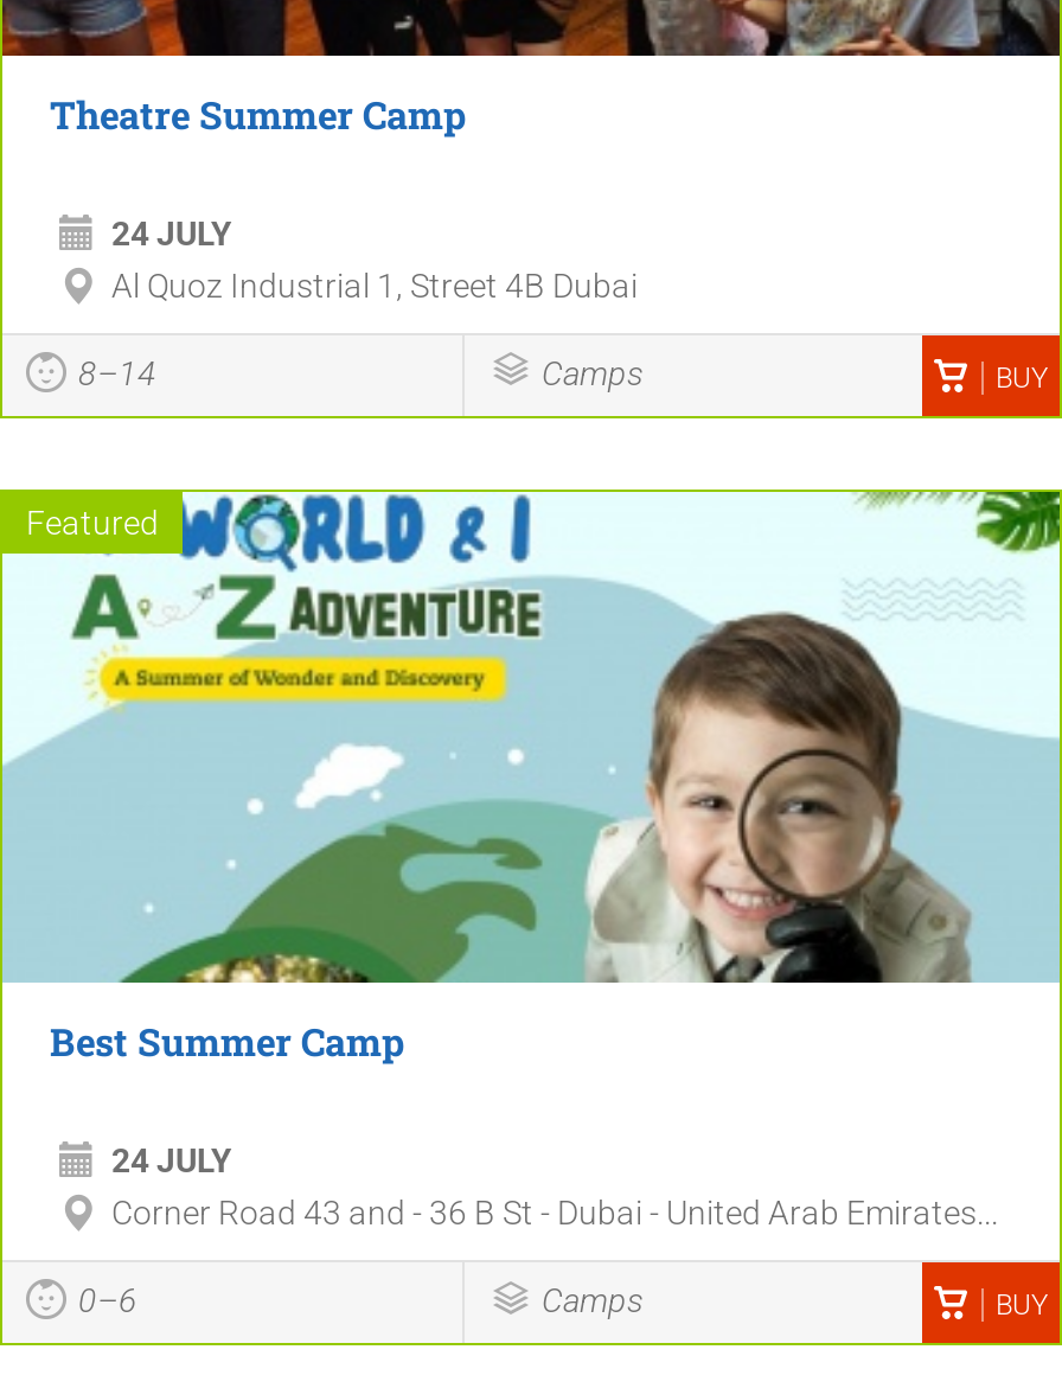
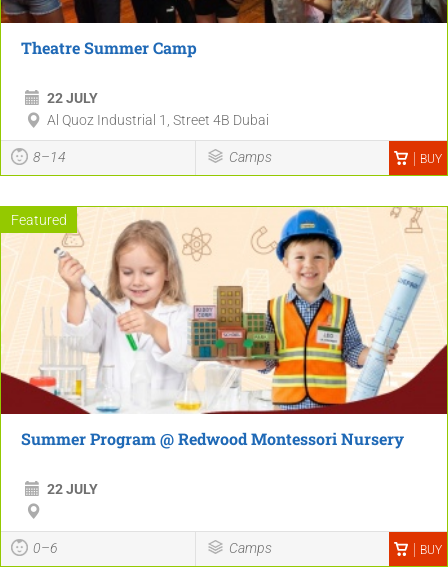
[111,213,232,251] 24 JULY -> [47,90,98,106] 22 JULY
[7,486,1055,1064] [image] | Best Summer Camp -> [3,205,445,449] [image] | Summer Program @ Redwood Montessori Nursery
[111,1140,998,1230] 24 JULY | Corner Road 43 and - 36 B St - Dubai - United Arab Emirates... -> [47,481,98,497] 22 JULY

